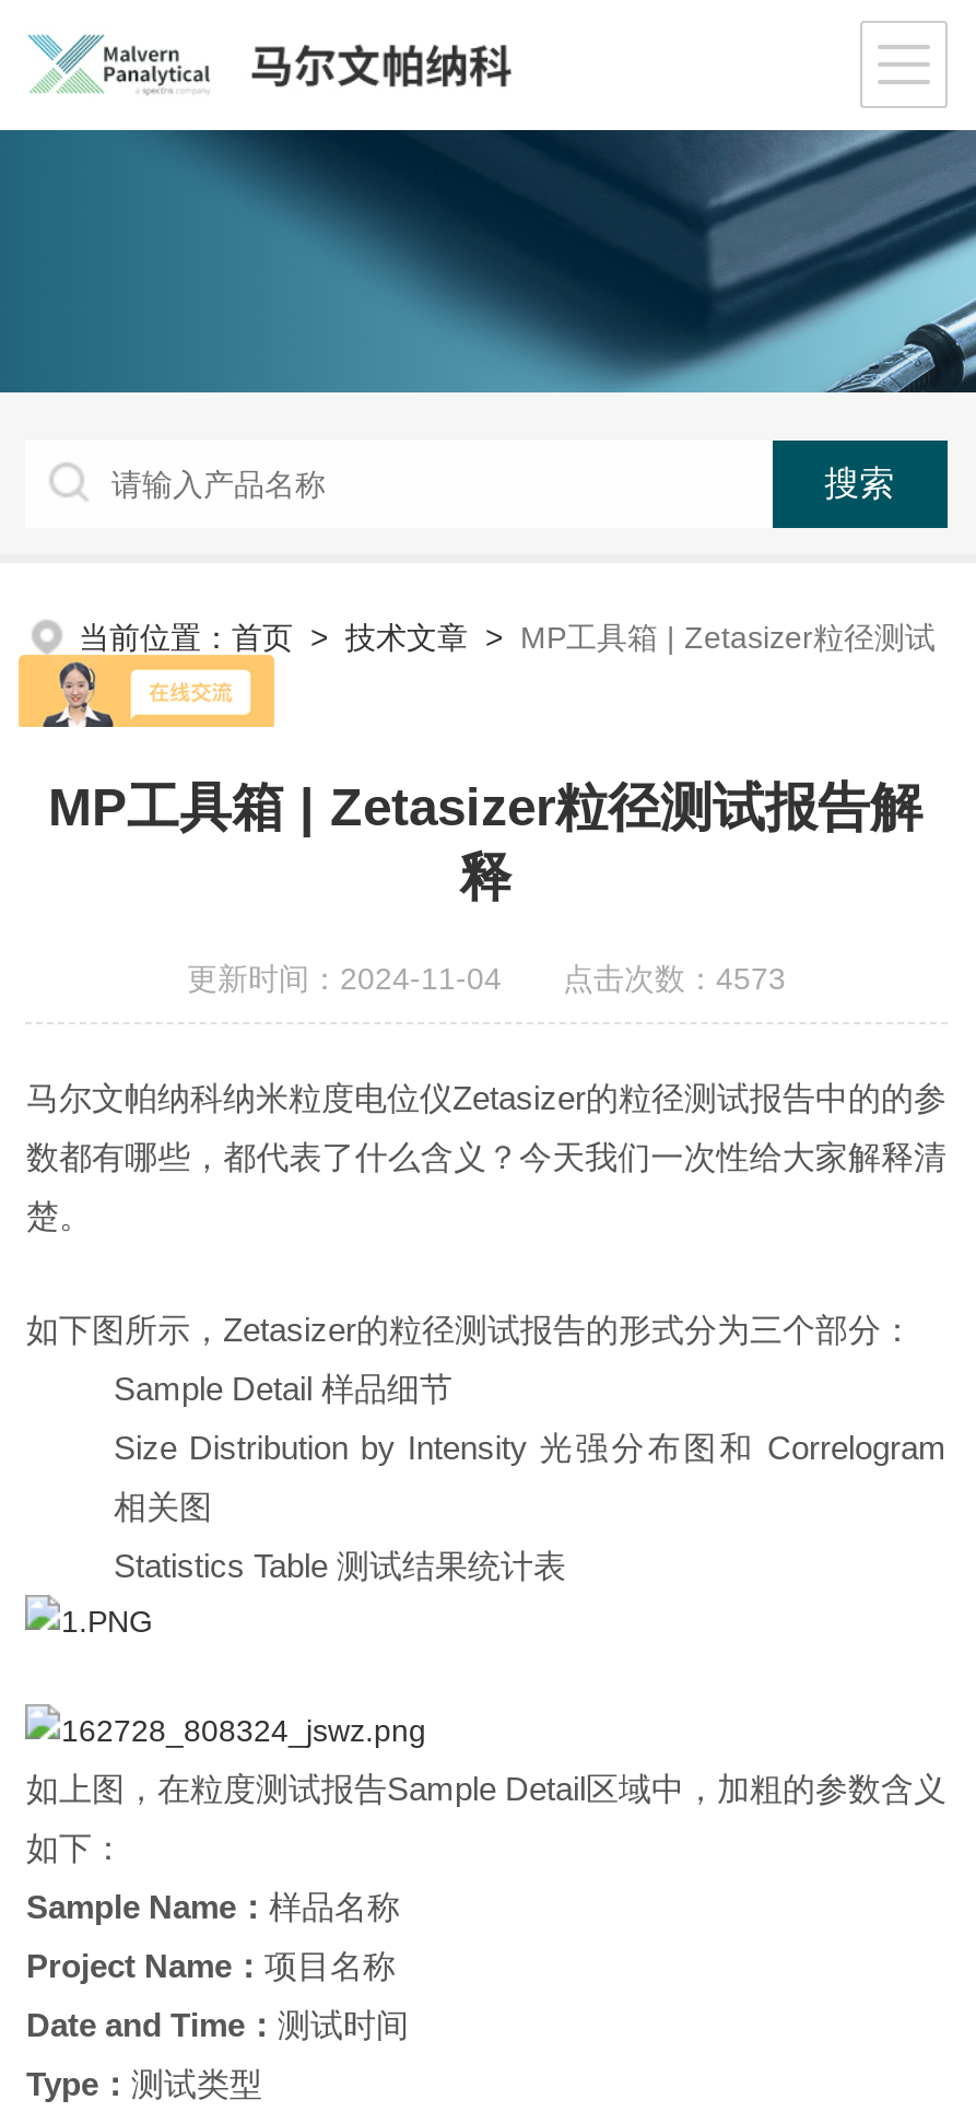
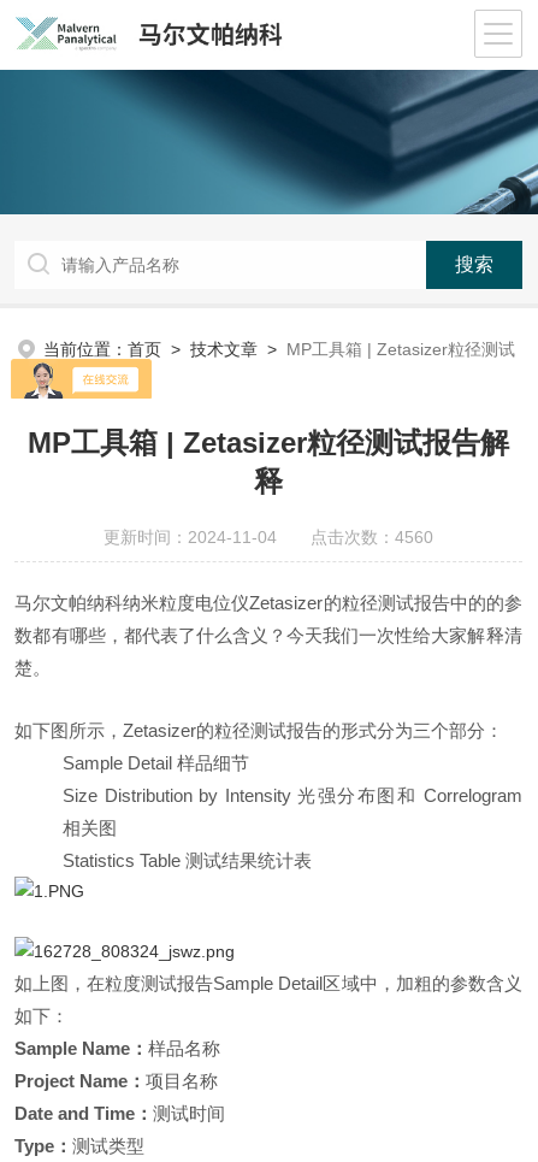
[187,961,786,996] 更新时间：2024-11-04 点击次数：4573 -> [104,527,433,547] 更新时间：2024-11-04 点击次数：4560

